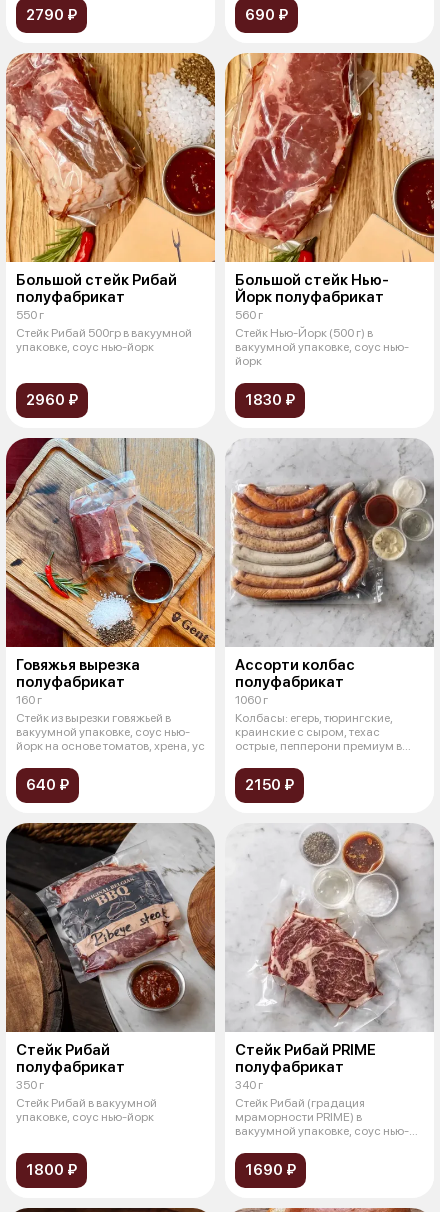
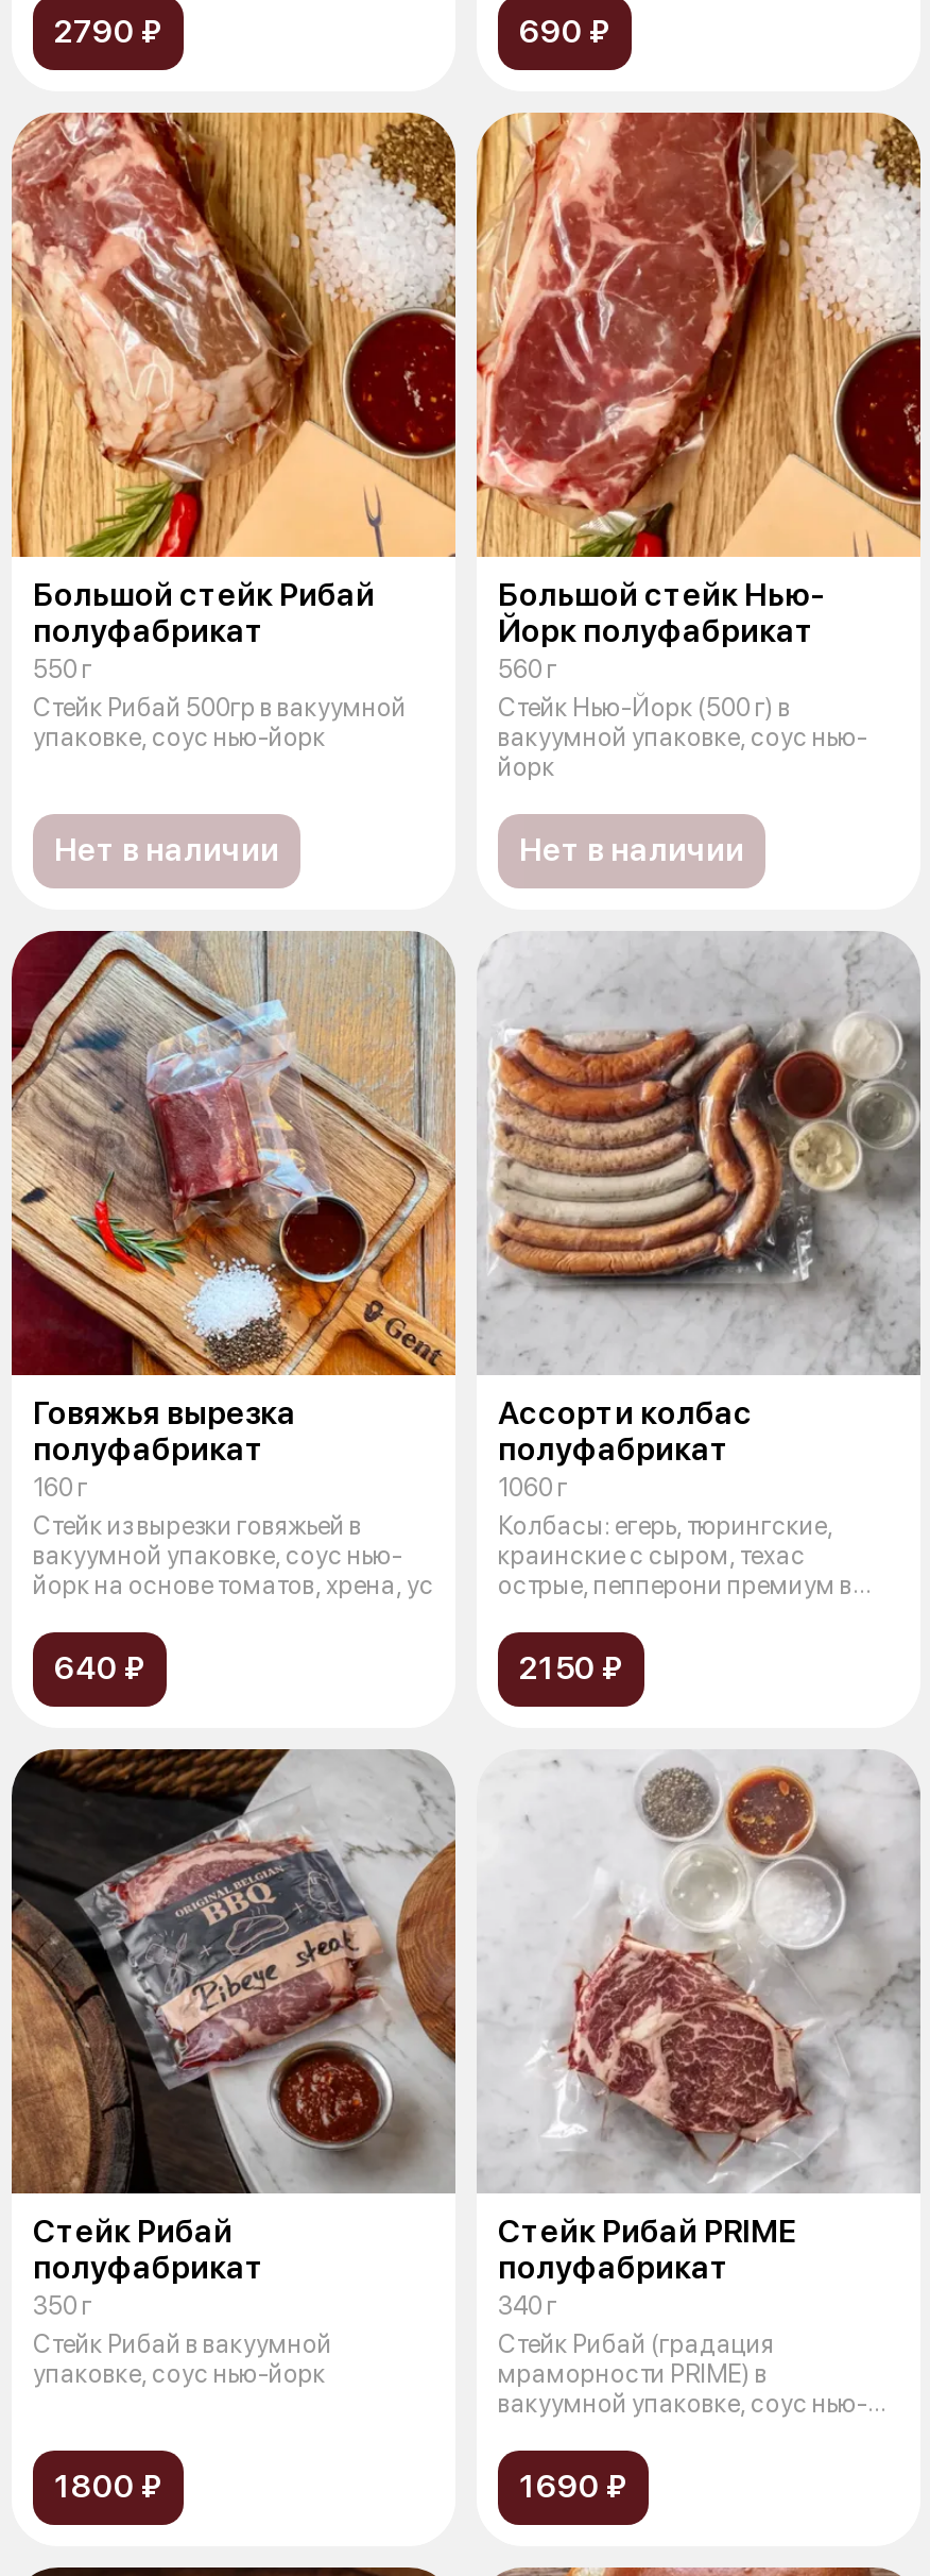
[26,391,78,409] 2960 ₽ -> [54,830,279,868] Нет в наличии
[245,391,295,409] 1830 ₽ -> [519,830,744,868] Нет в наличии

